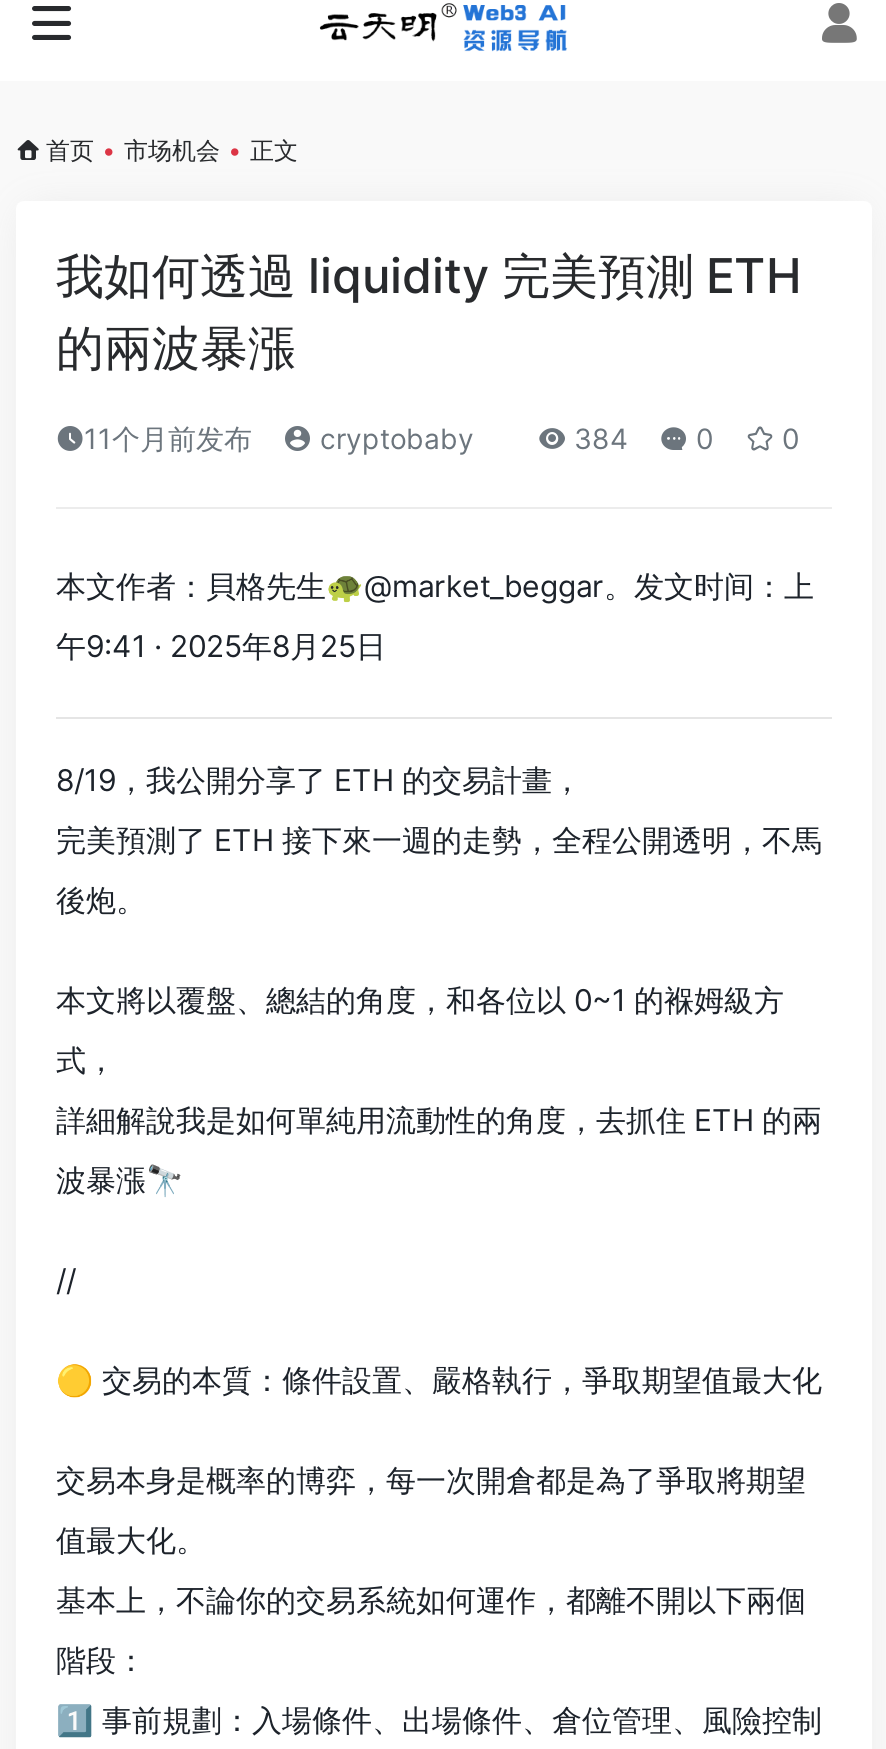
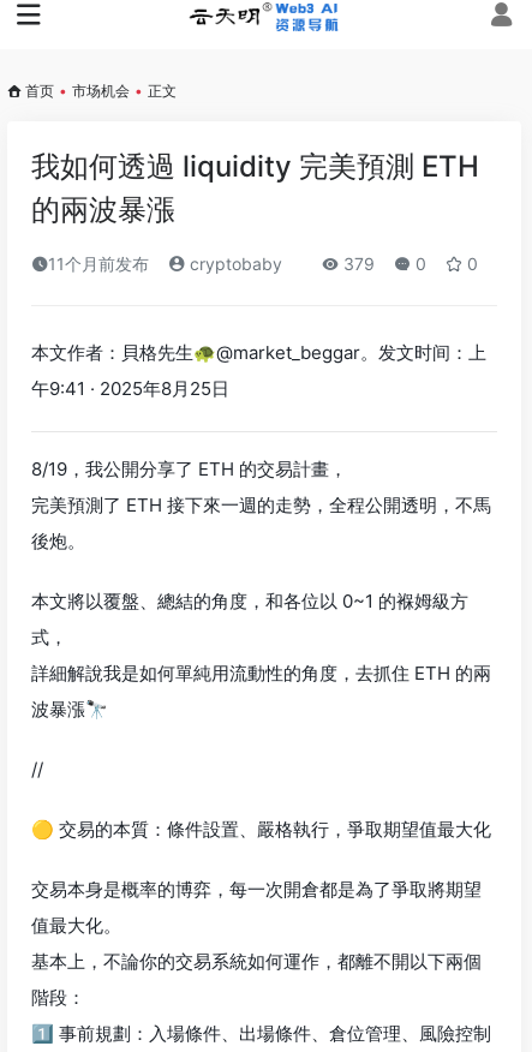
[566,421,800,455] 384 0 0 -> [339,253,478,274] 379 0 0

